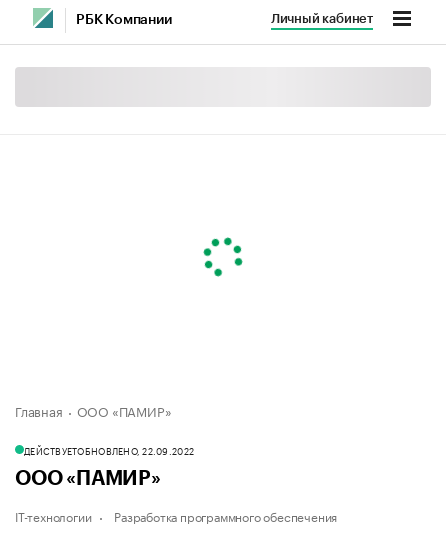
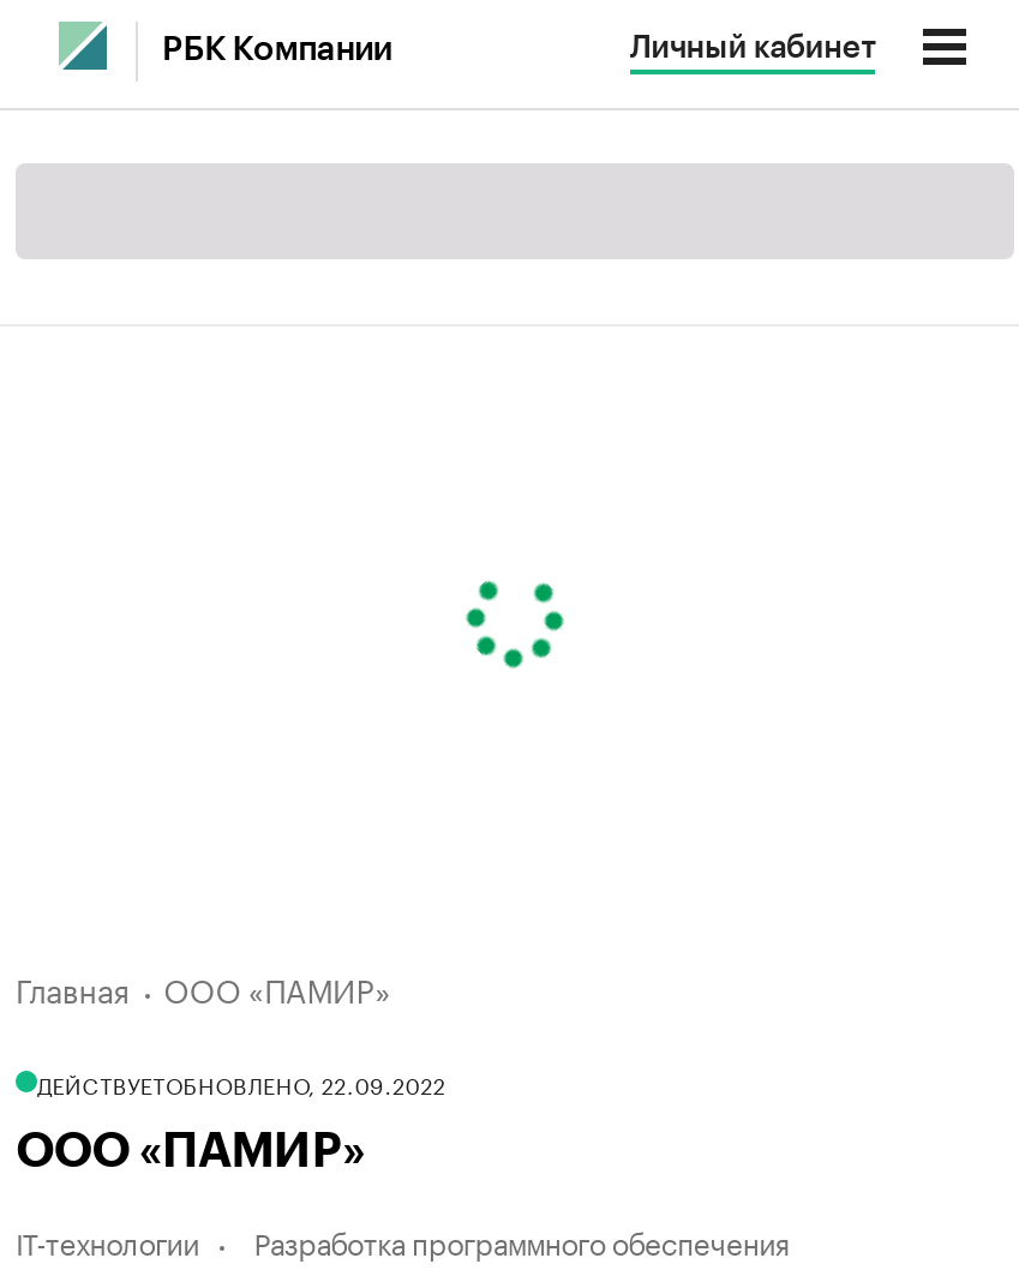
[203,236,243,277] [image] -> [464,571,565,670] [image]

